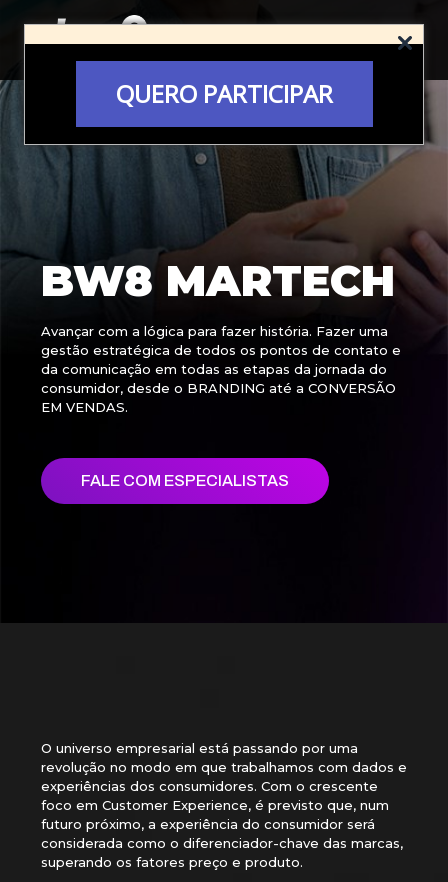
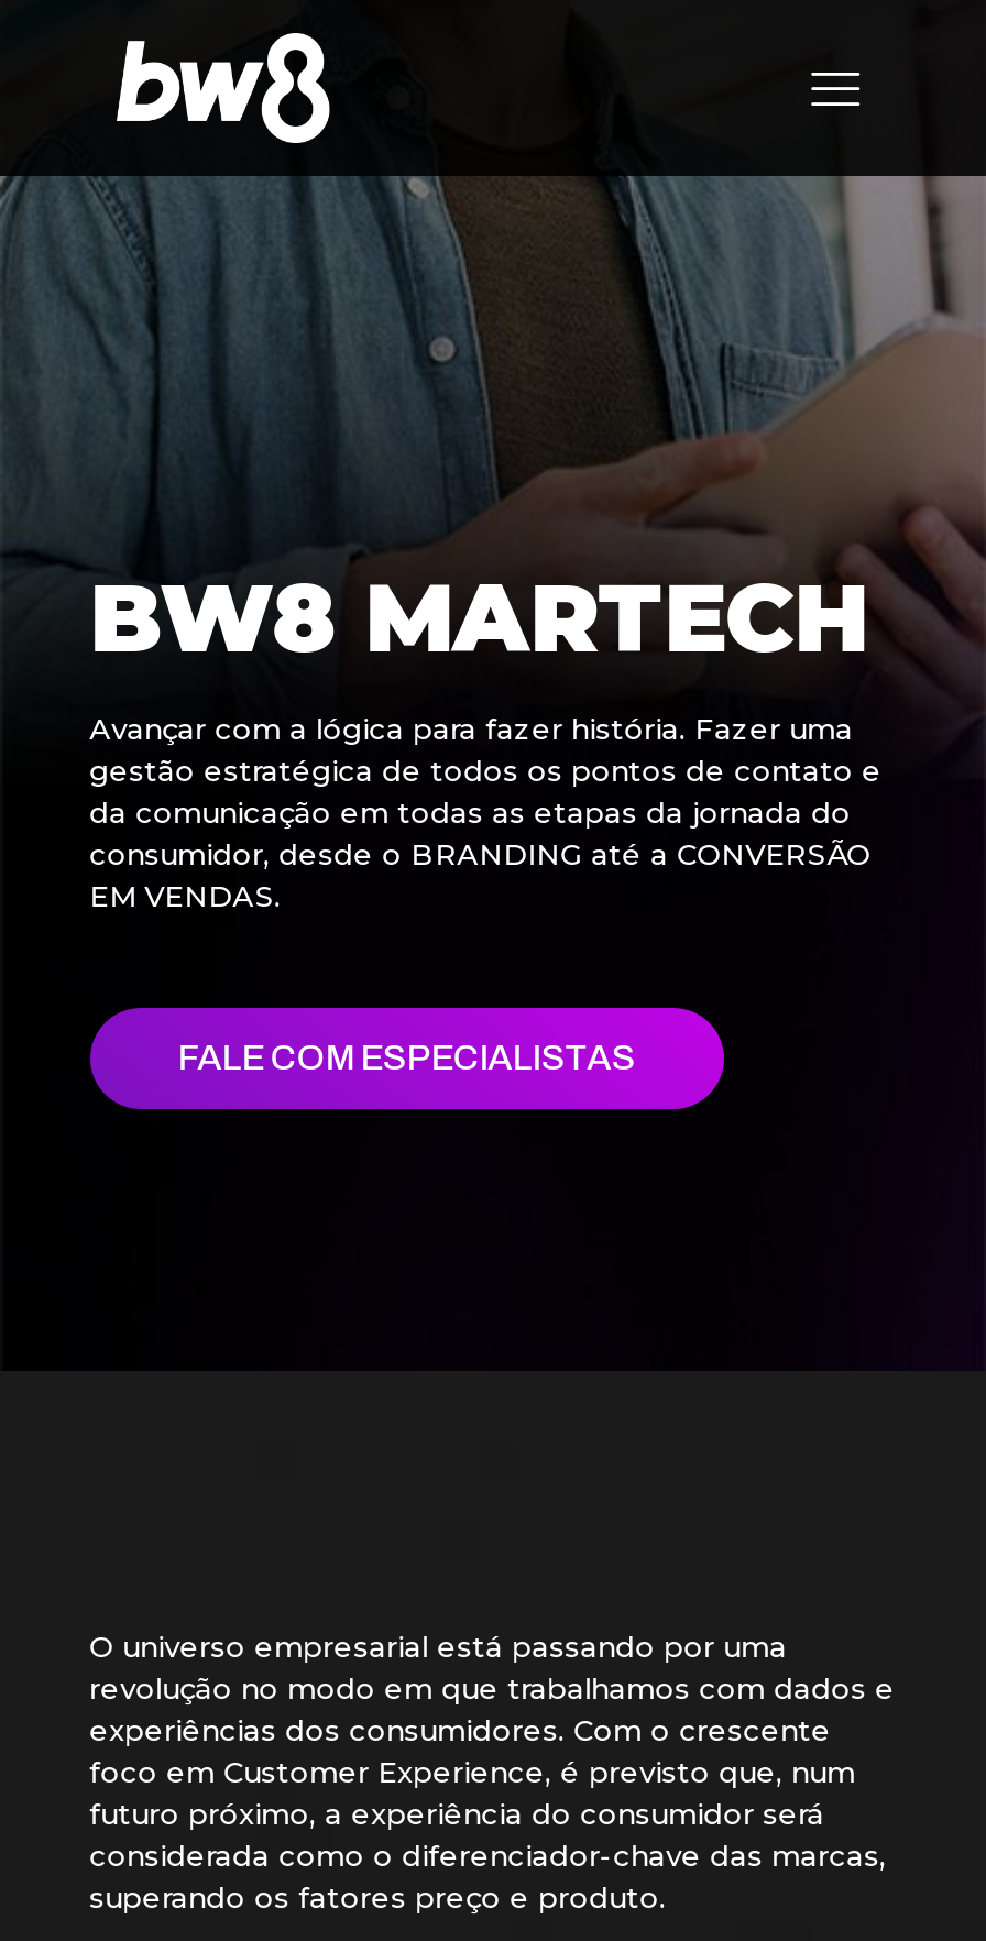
[23,20,425,146] [image] -> [53,44,933,319] [image]
[115,77,332,110] QUERO PARTICIPAR -> none

